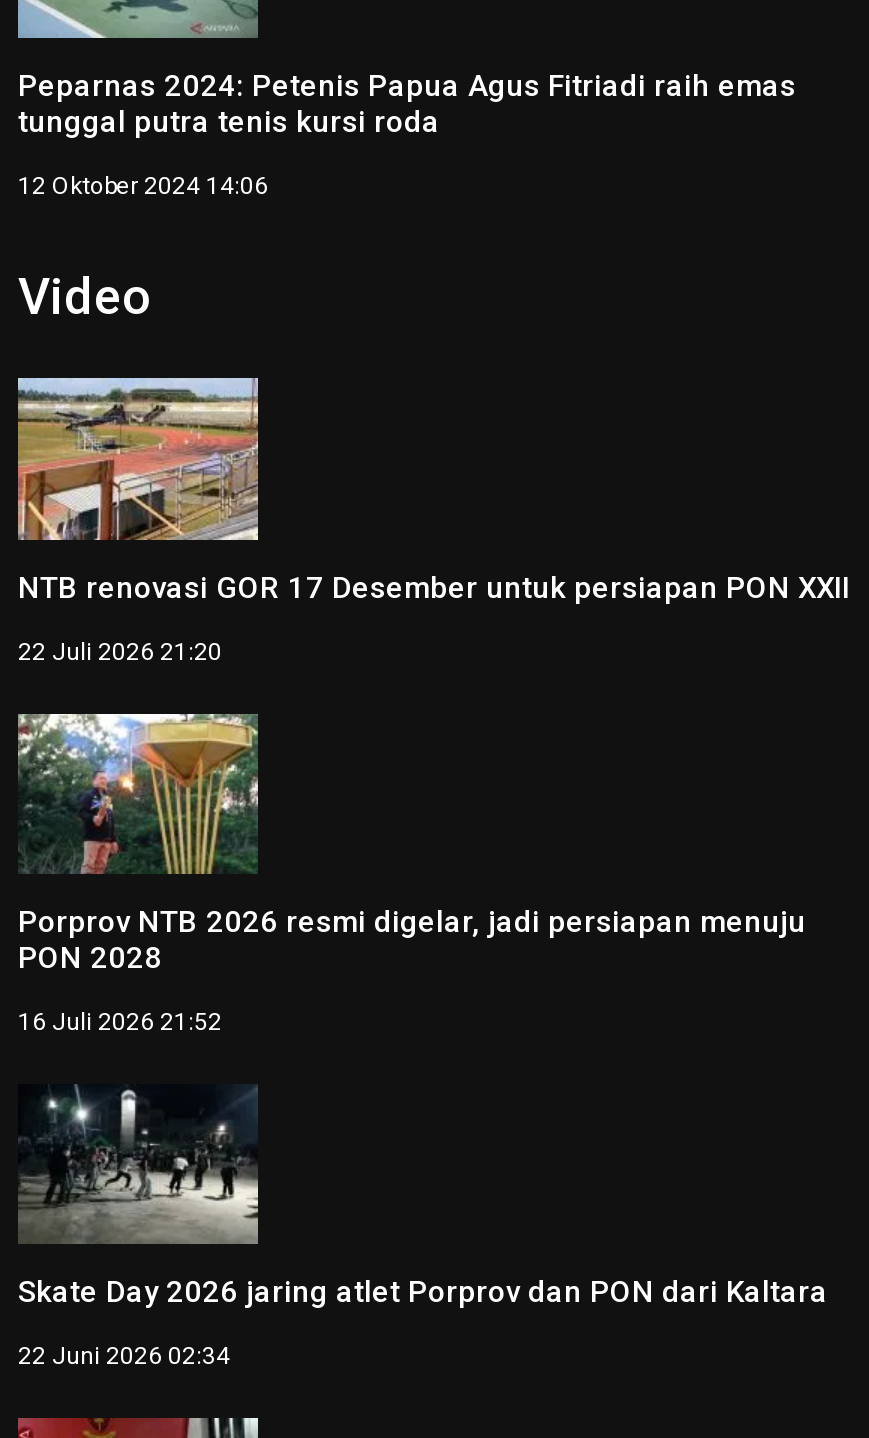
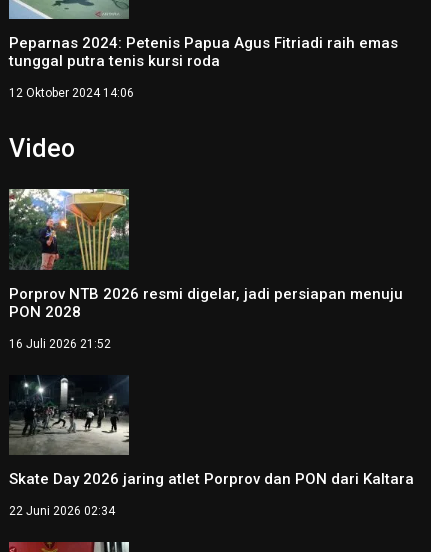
[16,376,850,665] [image] | NTB renovasi GOR 17 Desember untuk persiapan PON XXII | 22 Juli 2026 21:20 -> none

